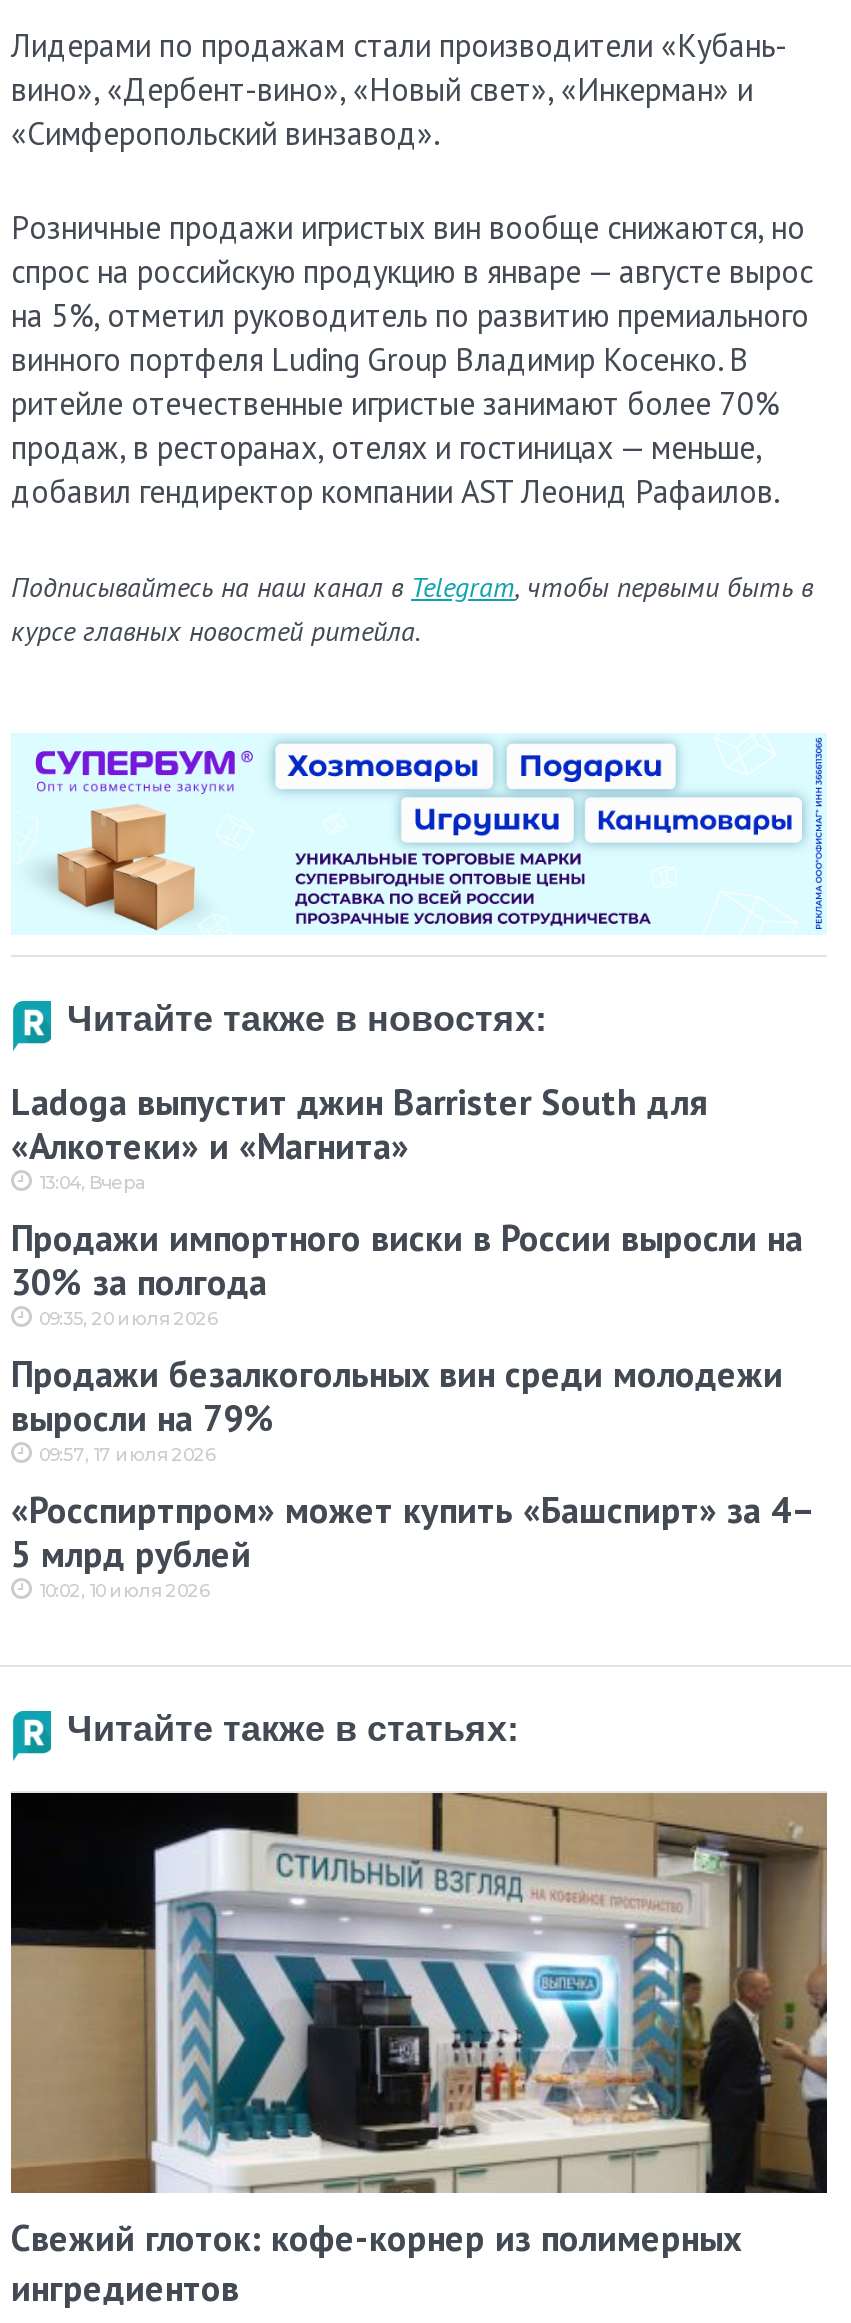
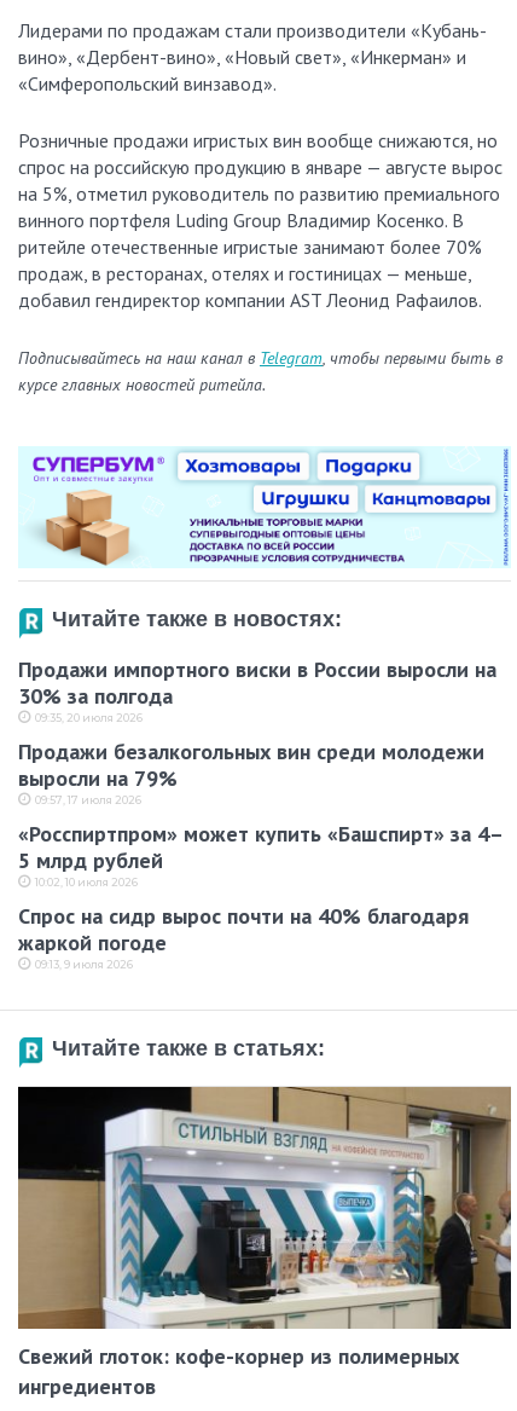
[11,1080,707,1194] Ladoga выпустит джин Barrister South для | «Алкотеки» и «Магнита» | 13:04, Вчера -> none
moved [11,1216,815,1602] -> [18,656,504,889]: Продажи импортного виски в России выросли на | 09:35, 20 июля 2026 | Продажи безалкогольных вин среди молодежи | выросли на 79% | 09:57, 17 июля 2026 | «Росспиртпром» может купить «Башспирт» за 4– | 5 млрд рублей | 10:02, 10 июля 2026
none -> [18,903,469,971] Спрос на сидр вырос почти на 40% благодаря | жаркой погоде | 09:13, 9 июля 2026

